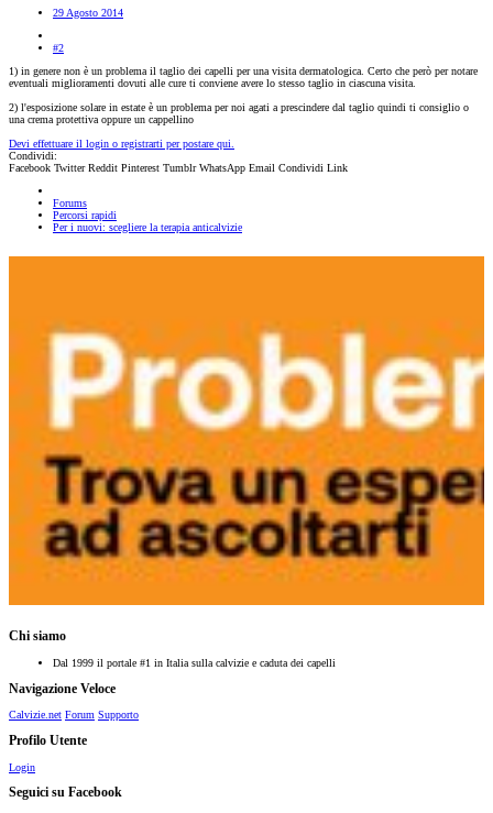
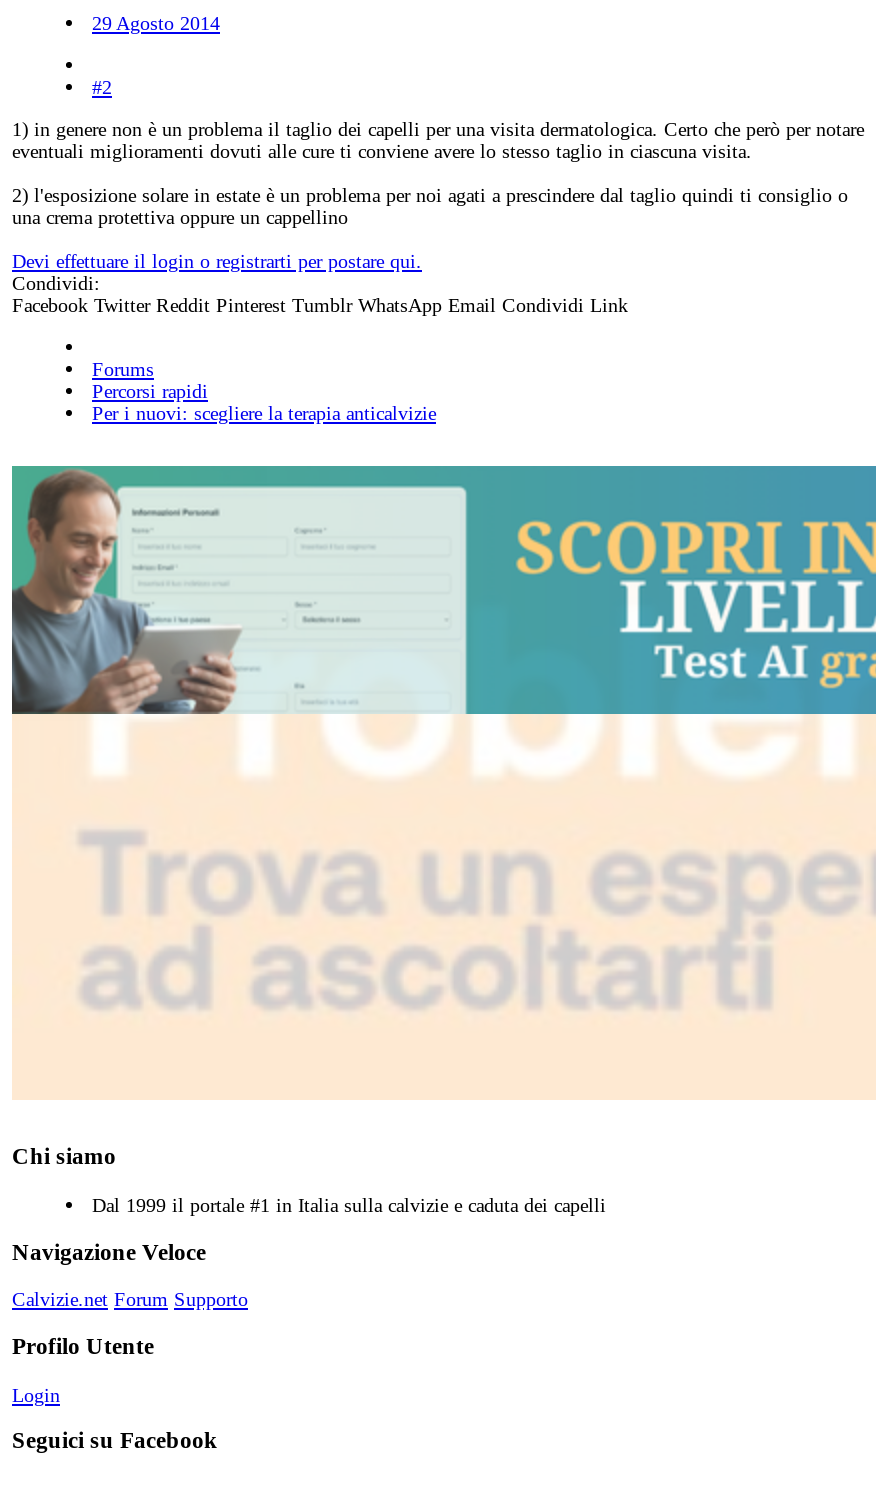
[8,255,485,606] [image] -> [10,464,878,1100] [image]

